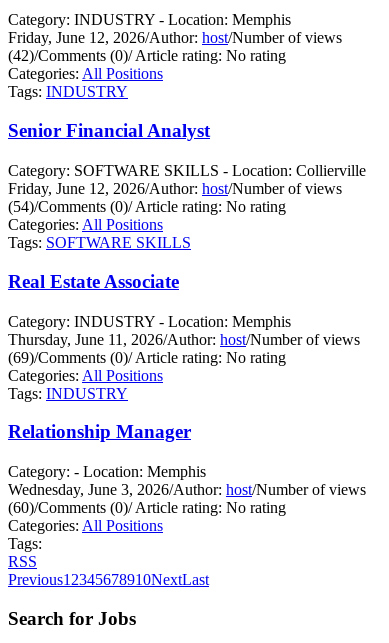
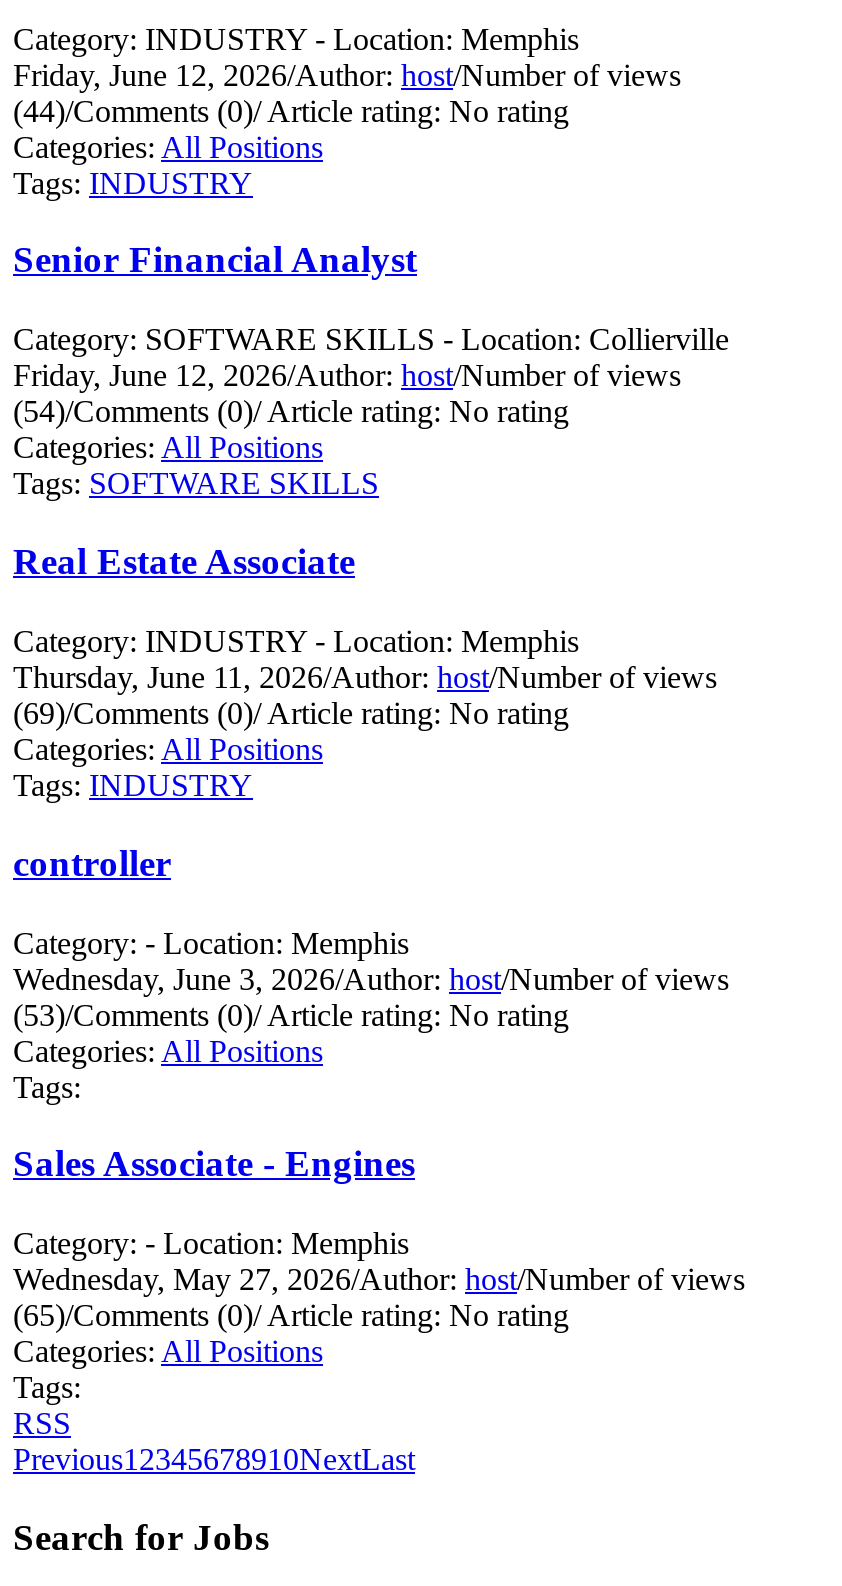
[8,47,286,64] (42)/Comments (0)/ Article rating: No rating -> [13,94,569,128] (44)/Comments (0)/ Article rating: No rating
[8,421,191,442] Relationship Manager -> [13,842,171,884] controller
[8,499,286,516] (60)/Comments (0) / Article rating: No rating -> [13,997,745,1333] (53)/Comments (0)/ Article rating: No rating | Categories: All Positions | Tags: | Sales Associate - Engines | Category: - Location: Memphis | Wednesday, May 27, 2026/Author: host/Number of views | (65)/Comments (0)/ Article rating: No rating

